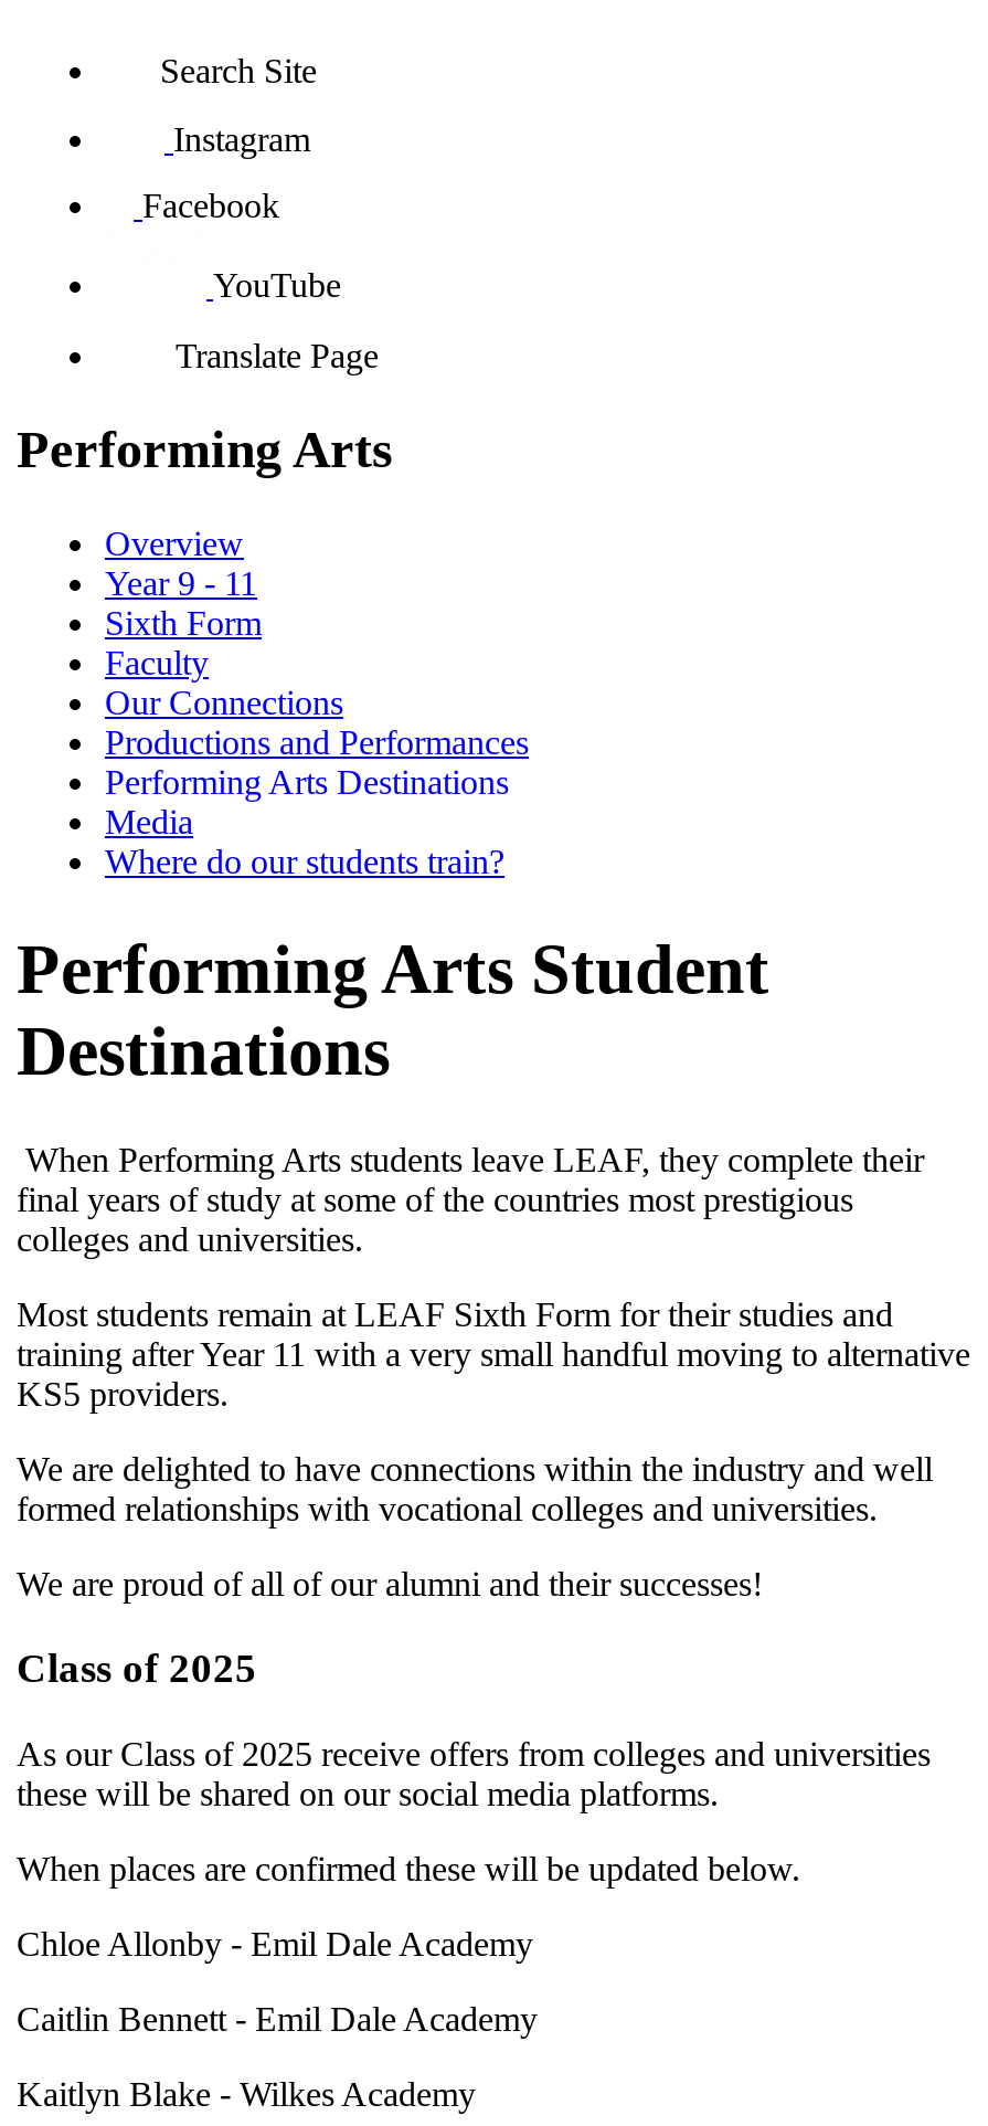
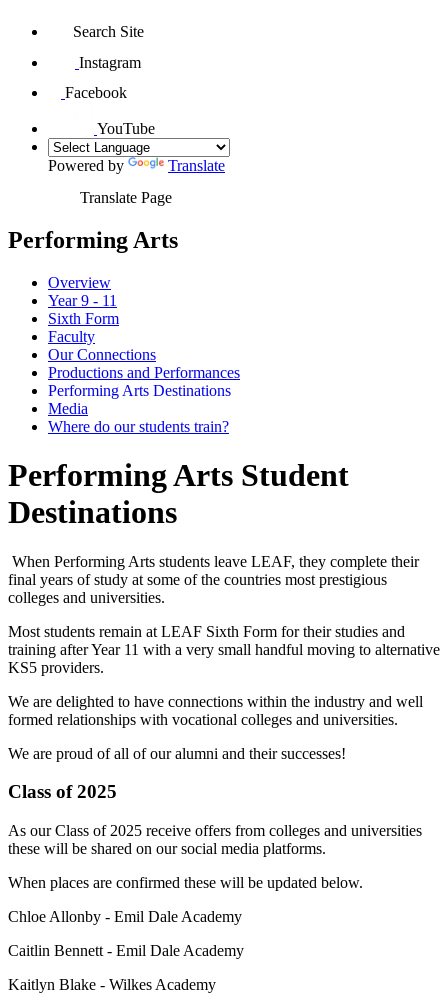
none -> [48,157,225,174] Powered by | Translate

